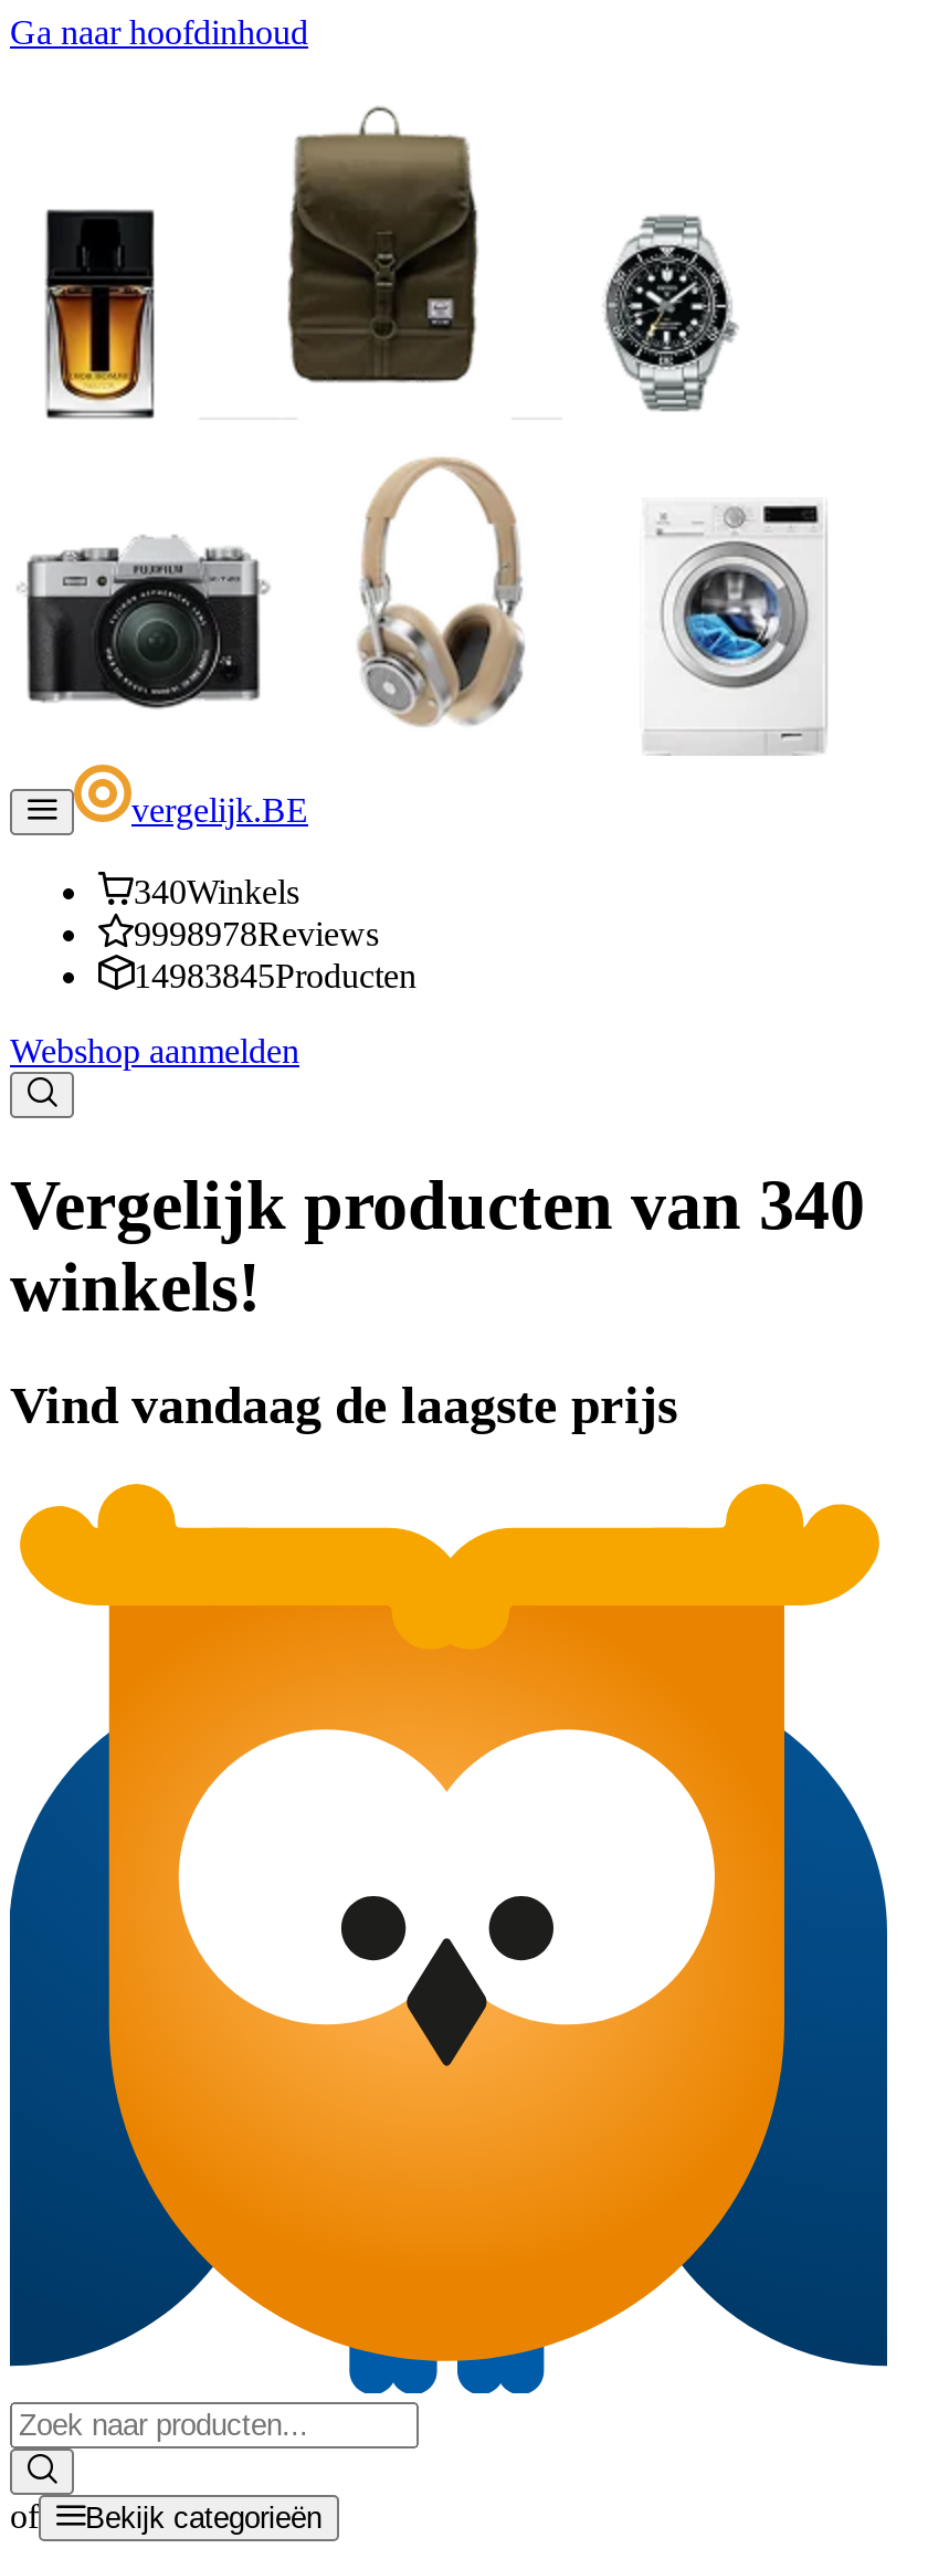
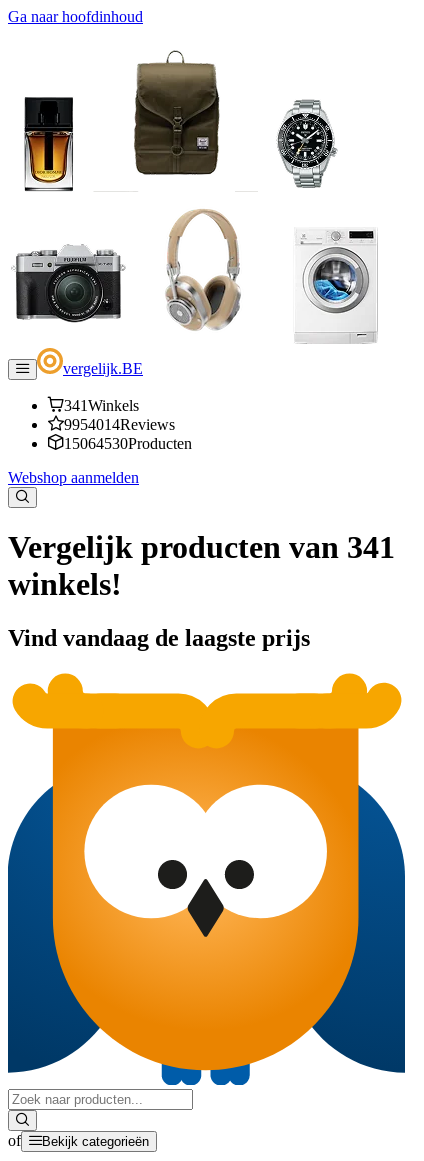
[134,873,299,910] 340Winkels -> [64,397,139,414] 341Winkels
[134,915,379,952] 9998978Reviews -> [64,416,175,433] 9954014Reviews
[134,957,416,994] 14983845Producten -> [64,435,192,452] 15064530Producten
[10,1165,865,1245] Vergelijk producten van 340 -> [8,529,395,565] Vergelijk producten van 341

